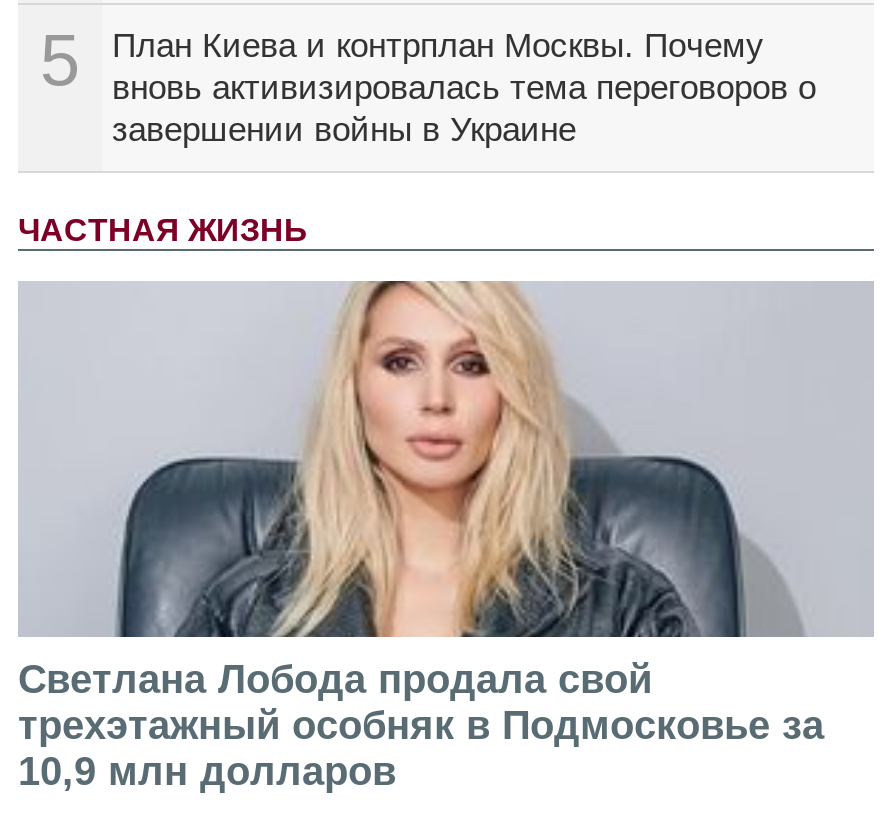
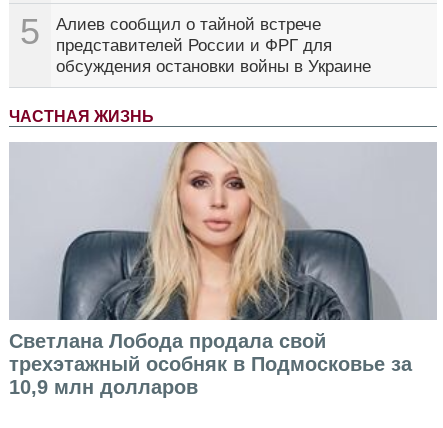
[112,27,816,149] План Киева и контрплан Москвы. Почему | вновь активизировалась тема переговоров о | завершении войны в Украине -> [56,15,371,76] Алиев сообщил о тайной встрече | представителей России и ФРГ для | обсуждения остановки войны в Украине

